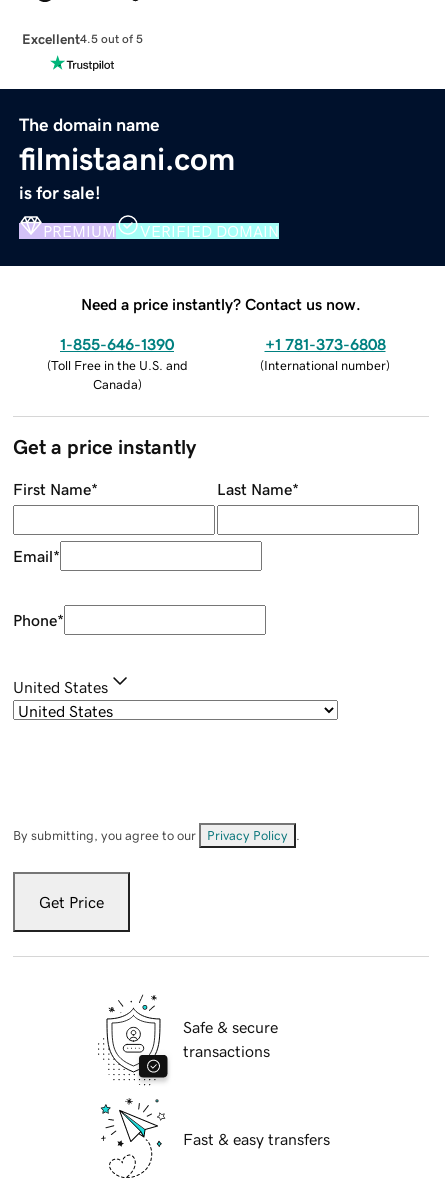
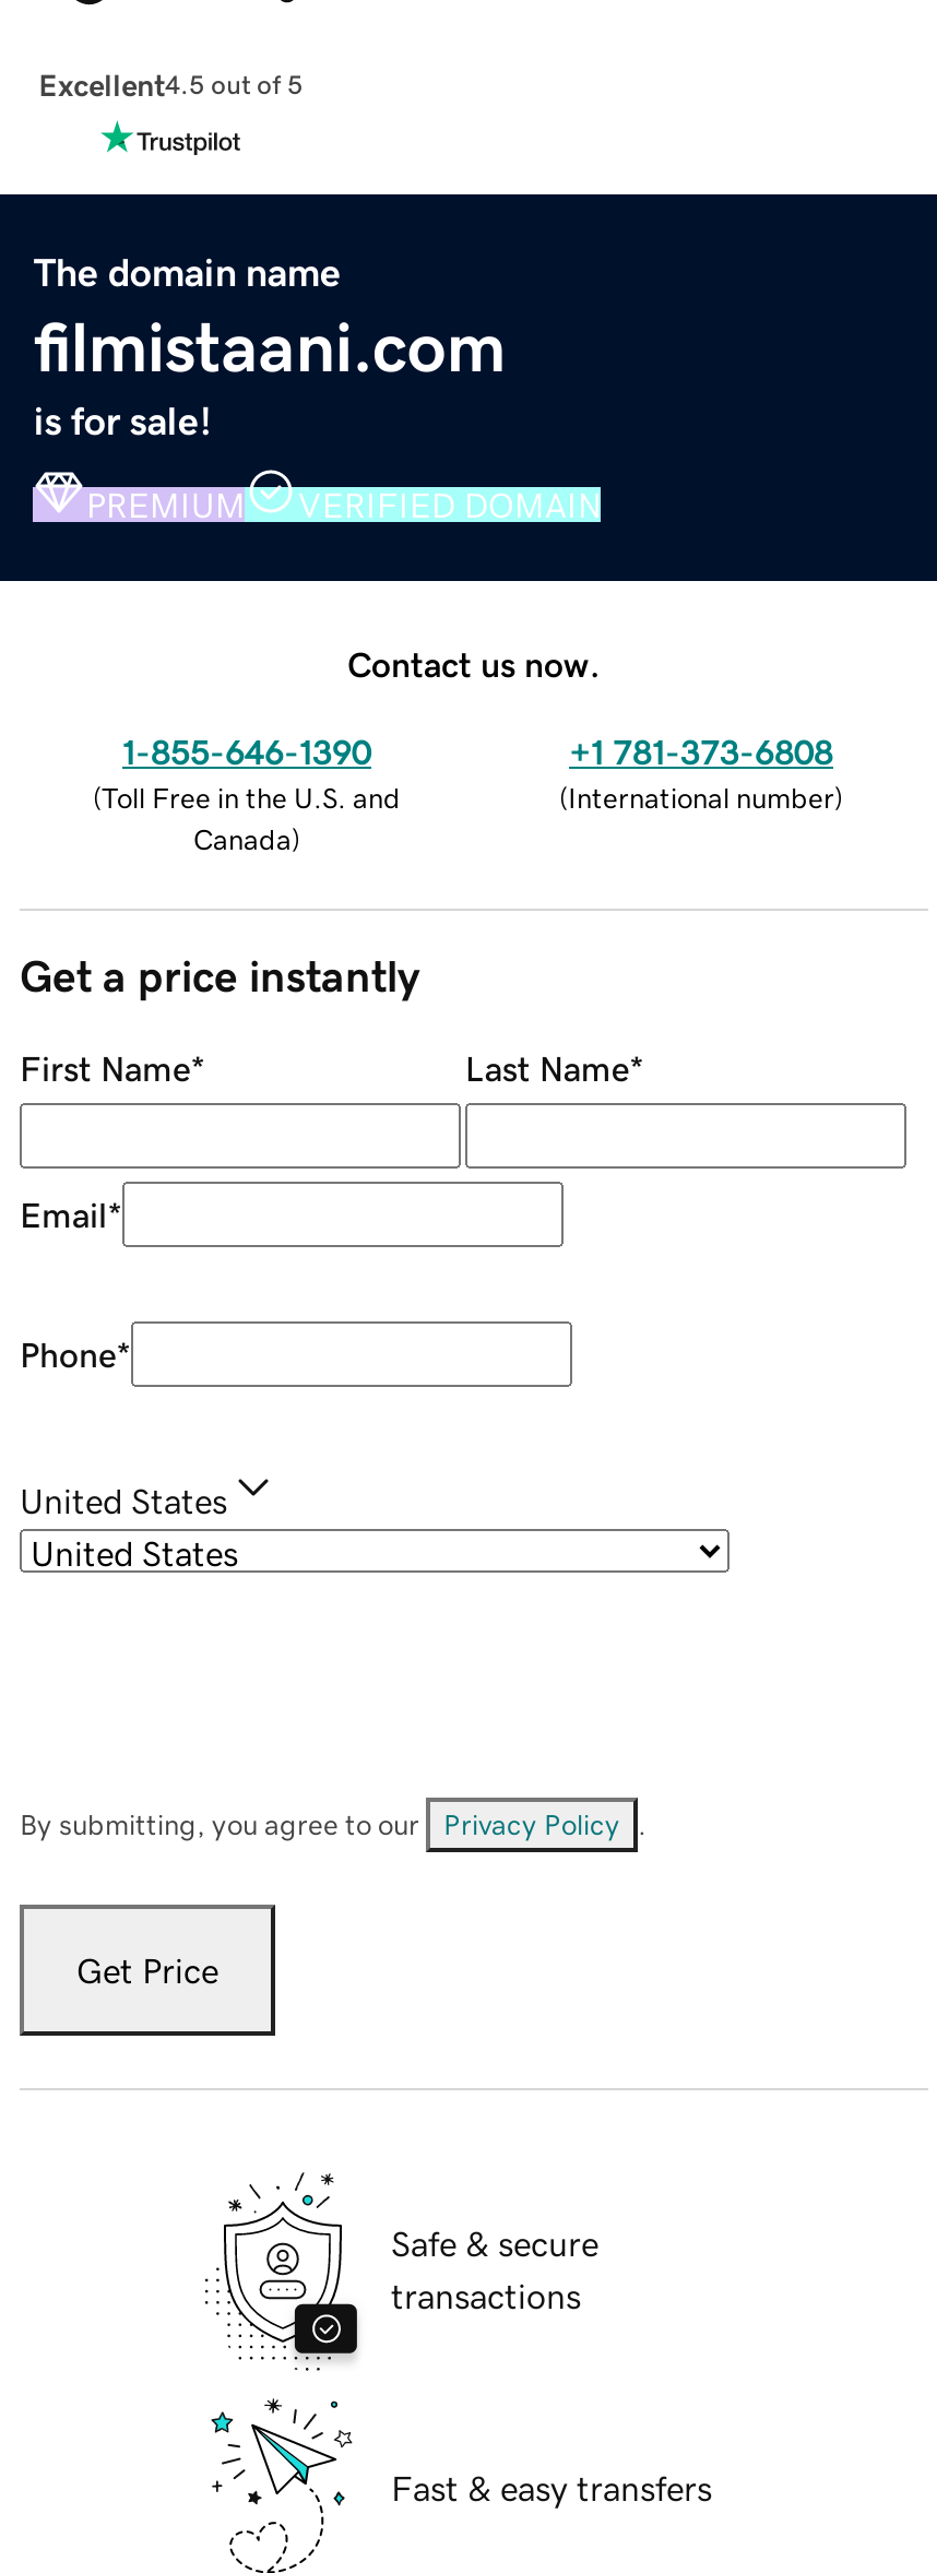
[81,296,361,312] Need a price instantly? Contact us now. -> [347,646,601,681] Contact us now.

